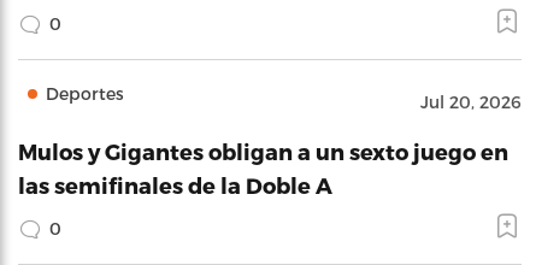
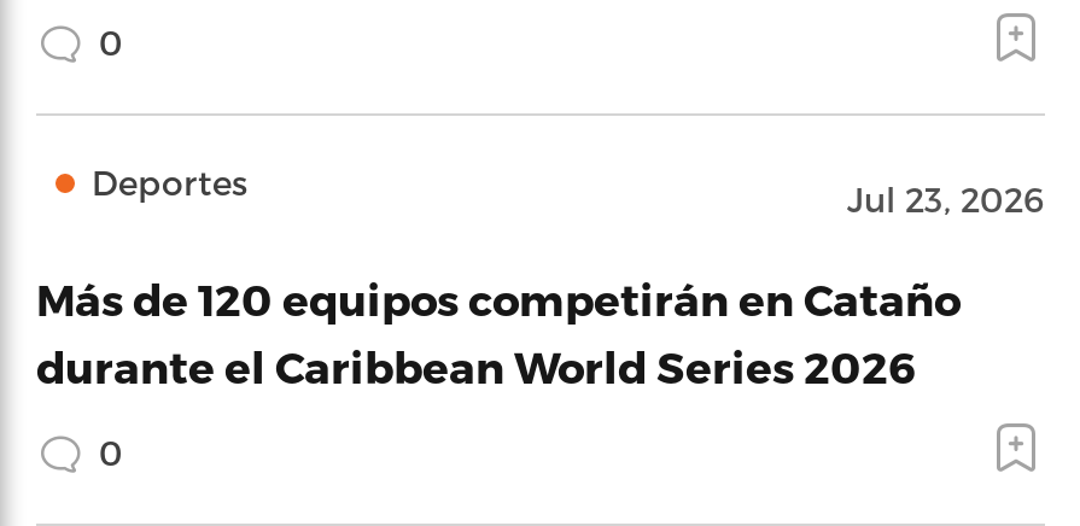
[420,92,522,112] Jul 20, 2026 -> [847,179,1045,220] Jul 23, 2026
[18,139,508,198] Mulos y Gigantes obligan a un sexto juego en | las semifinales de la Doble A -> [36,273,961,391] Más de 120 equipos competirán en Cataño | durante el Caribbean World Series 2026

